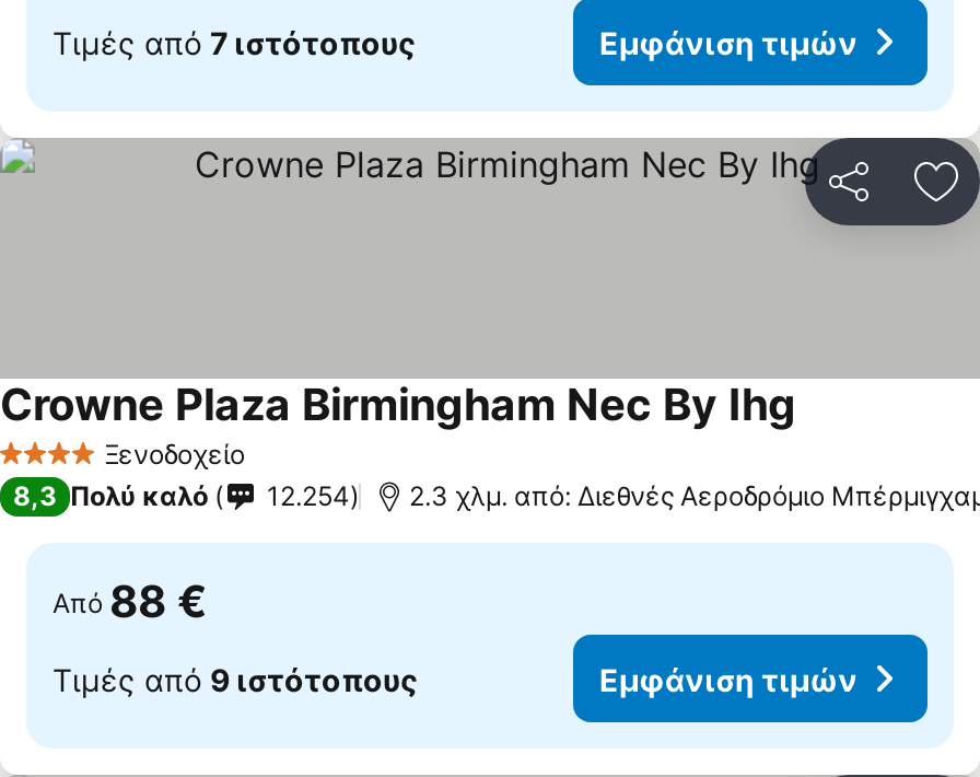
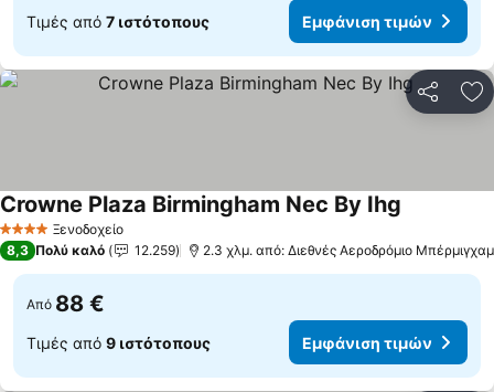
[267,479,350,512] 12.254 -> [135,242,175,258] 12.259

